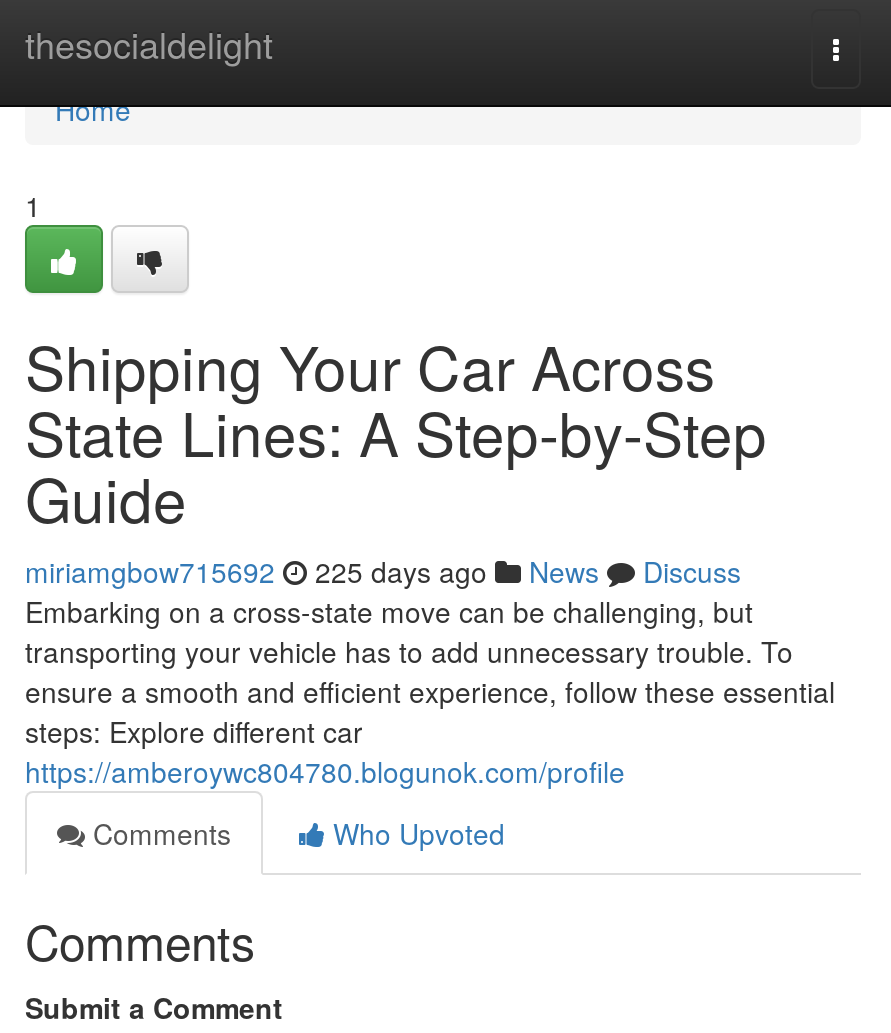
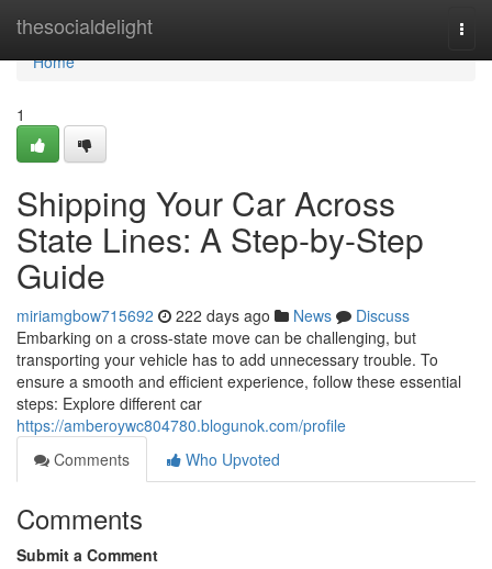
[25,551,741,591] miriamgbow715692 225 days ago News Discuss -> [16,304,410,326] miriamgbow715692 222 days ago News Discuss

